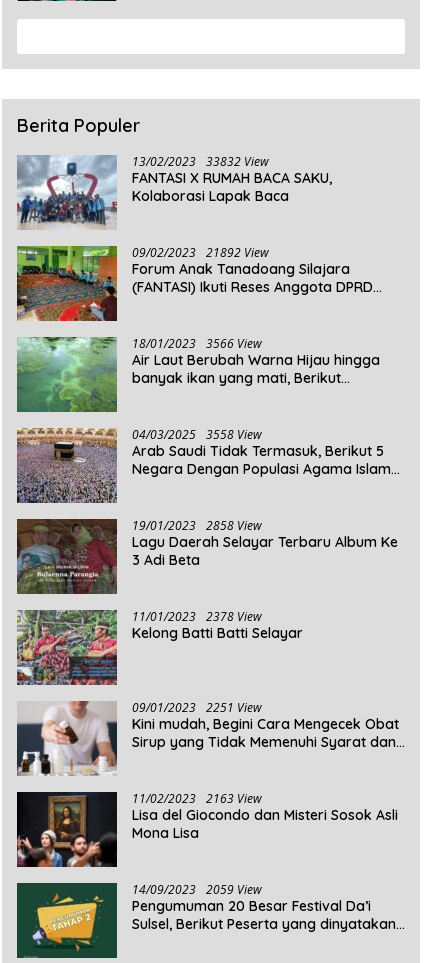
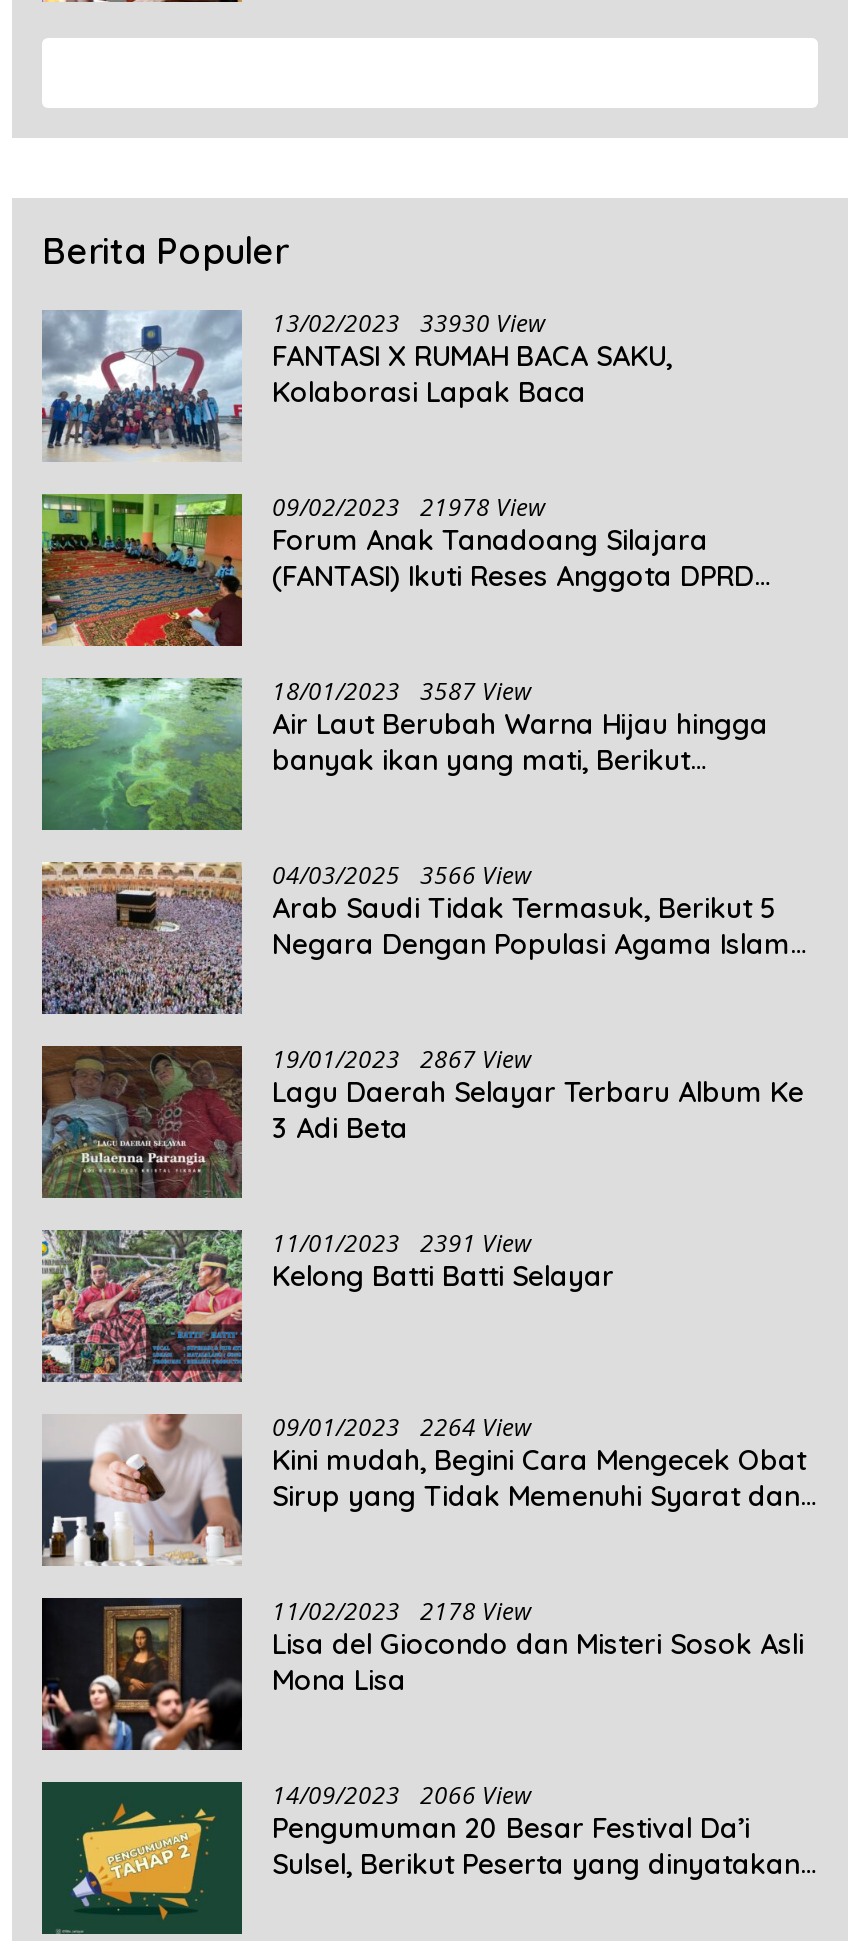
[132,152,269,169] 13/02/2023 33832 View -> [272,305,546,339] 13/02/2023 33930 View
[132,243,269,260] 09/02/2023 21892 View -> [272,489,546,523] 09/02/2023 21978 View
[132,334,262,351] 18/01/2023 3566 View -> [272,673,532,707] 18/01/2023 3587 View
[132,425,262,442] 04/03/2025 3558 View -> [272,857,532,891] 04/03/2025 3566 View
[132,516,262,533] 19/01/2023 2858 View -> [272,1041,532,1075] 19/01/2023 2867 View
[132,607,262,624] 11/01/2023 2378 View -> [272,1225,532,1259] 11/01/2023 2391 View
[132,698,262,715] 09/01/2023 2251 View -> [272,1409,532,1443] 09/01/2023 2264 View
[132,789,262,806] 11/02/2023 2163 View -> [272,1593,532,1627] 11/02/2023 2178 View
[132,880,262,897] 14/09/2023 2059 View -> [272,1777,532,1811] 14/09/2023 2066 View

